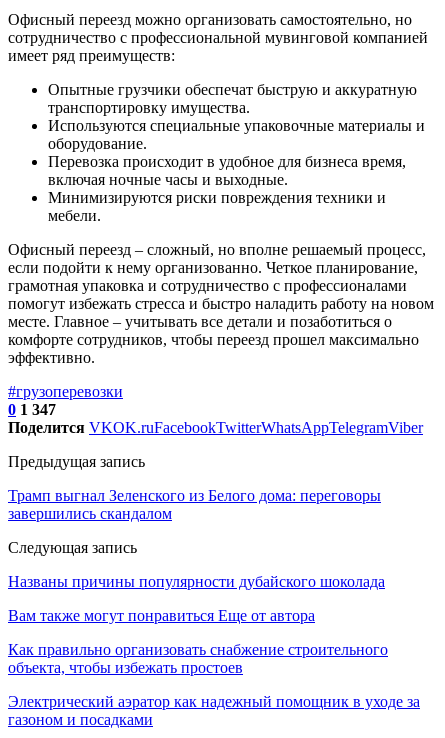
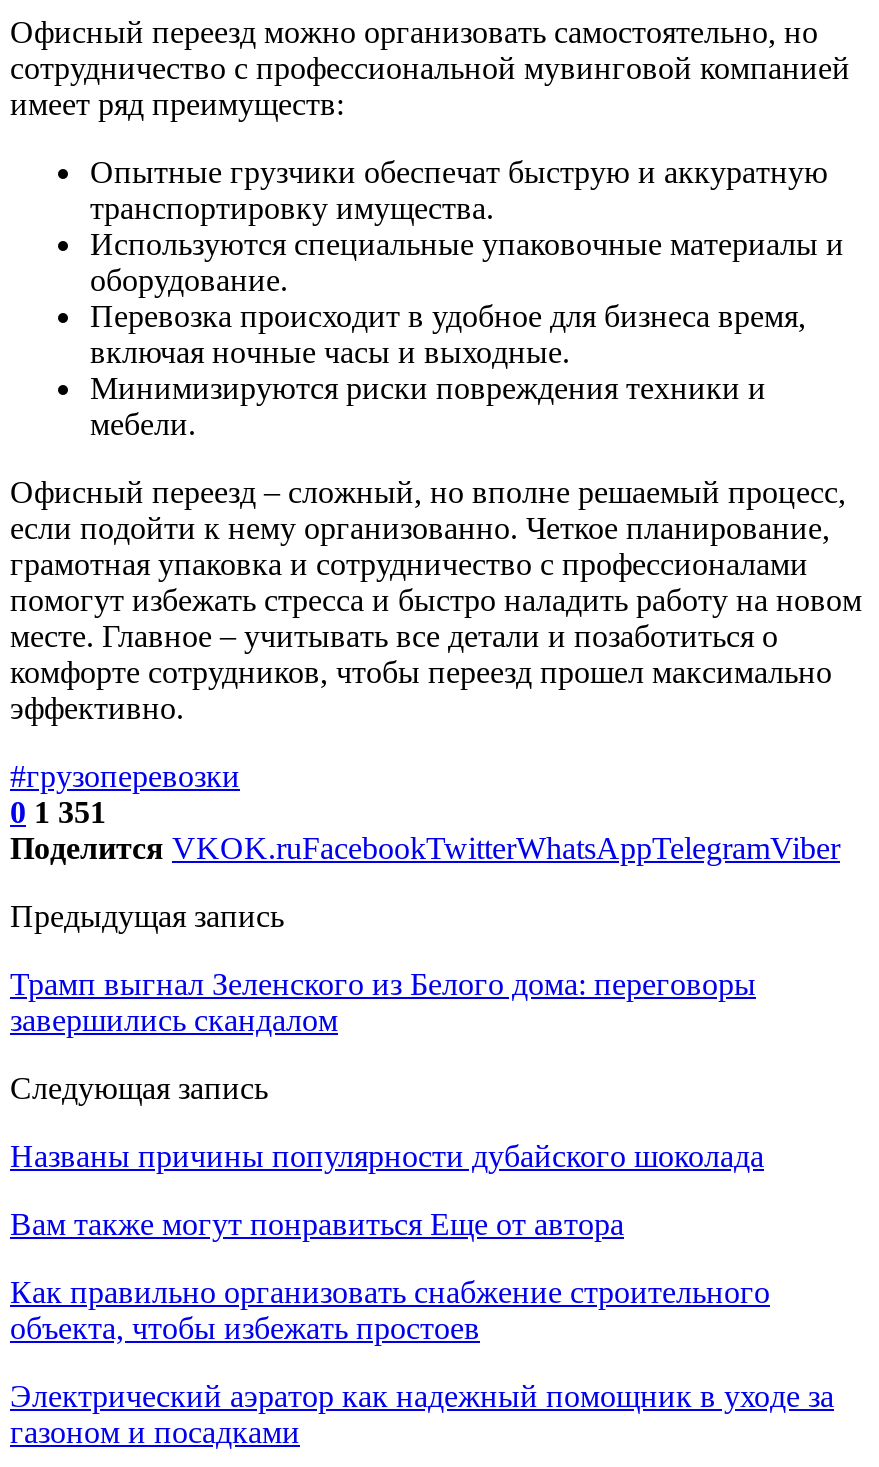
[8,401,56,418] 0 1 347 -> [10,795,106,829] 0 1 351

